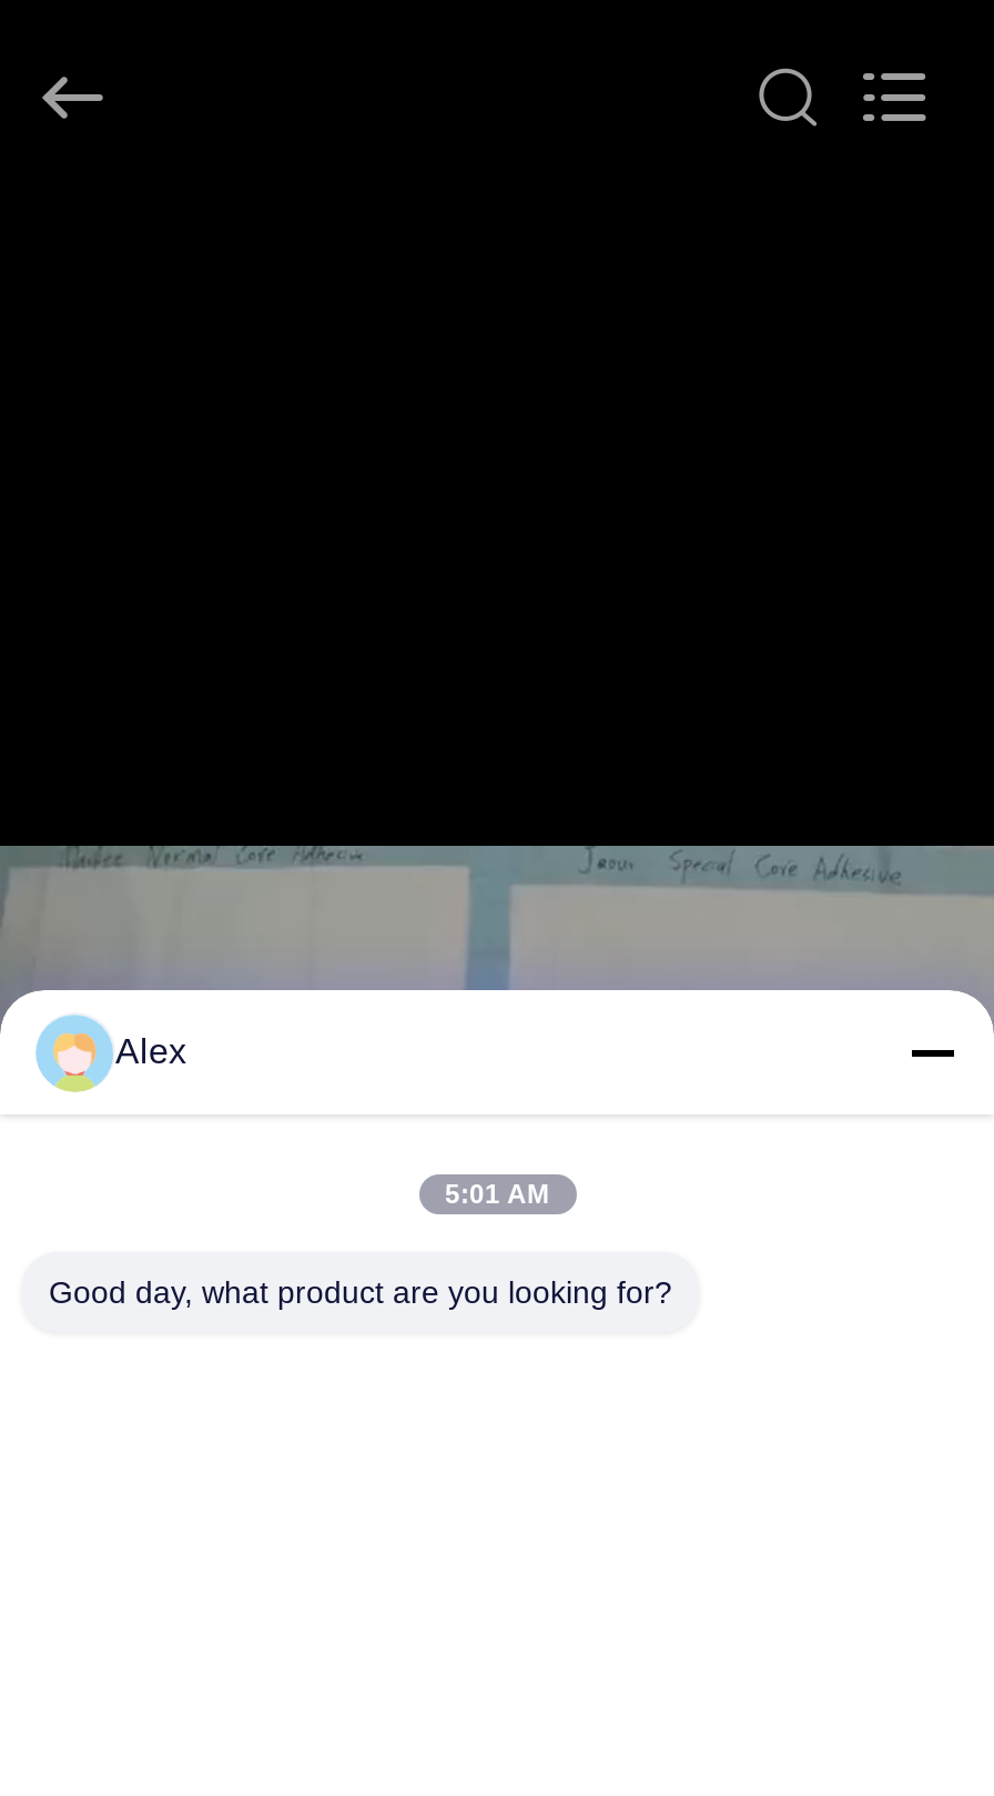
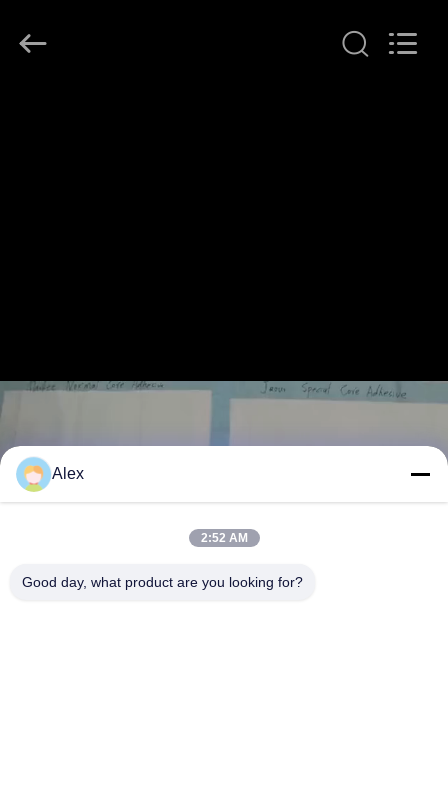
[445,1179,549,1210] 5:01 AM -> [200,531,247,545] 2:52 AM

